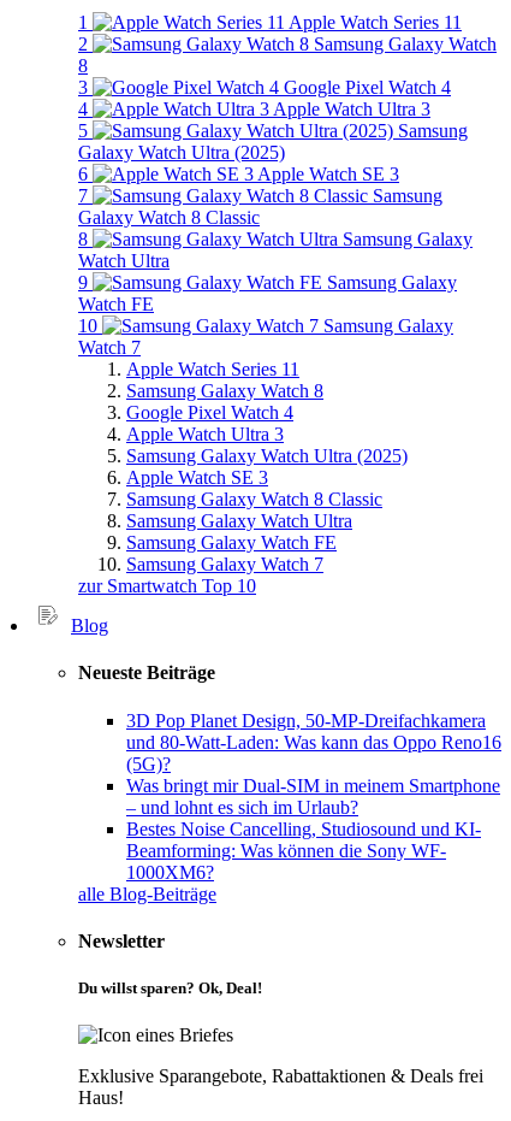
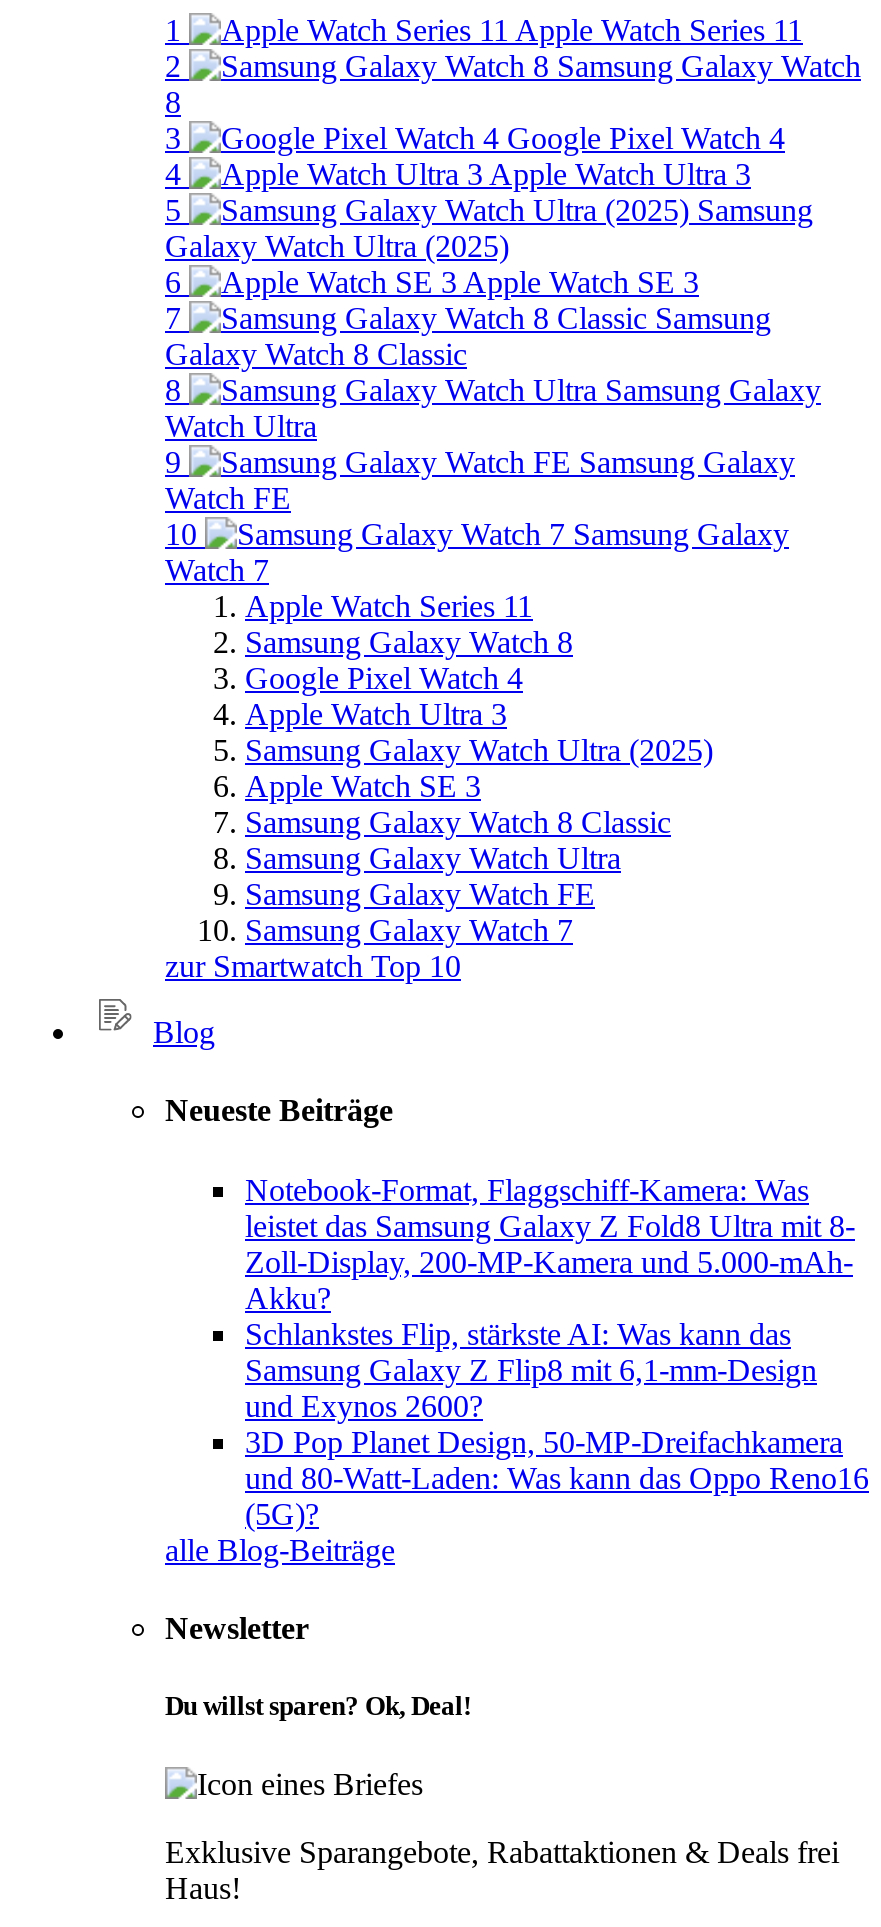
none -> [245,1172,855,1422] Notebook-Format, Flaggschiff-Kamera: Was | leistet das Samsung Galaxy Z Fold8 Ultra mit 8- | Zoll-Display, 200-MP-Kamera und 5.000-mAh- | Akku? | Schlankstes Flip, stärkste AI: Was kann das | Samsung Galaxy Z Flip8 mit 6,1-mm-Design | und Exynos 2600?
moved [126,710,501,752] -> [245,1424,869,1494]: 3D Pop Planet Design, 50-MP-Dreifachkamera | und 80-Watt-Laden: Was kann das Oppo Reno16
[126,775,500,882] Was bringt mir Dual-SIM in meinem Smartphone | – und lohnt es sich im Urlaub? | Bestes Noise Cancelling, Studiosound und KI- | Beamforming: Was können die Sony WF- | 1000XM6? -> none

